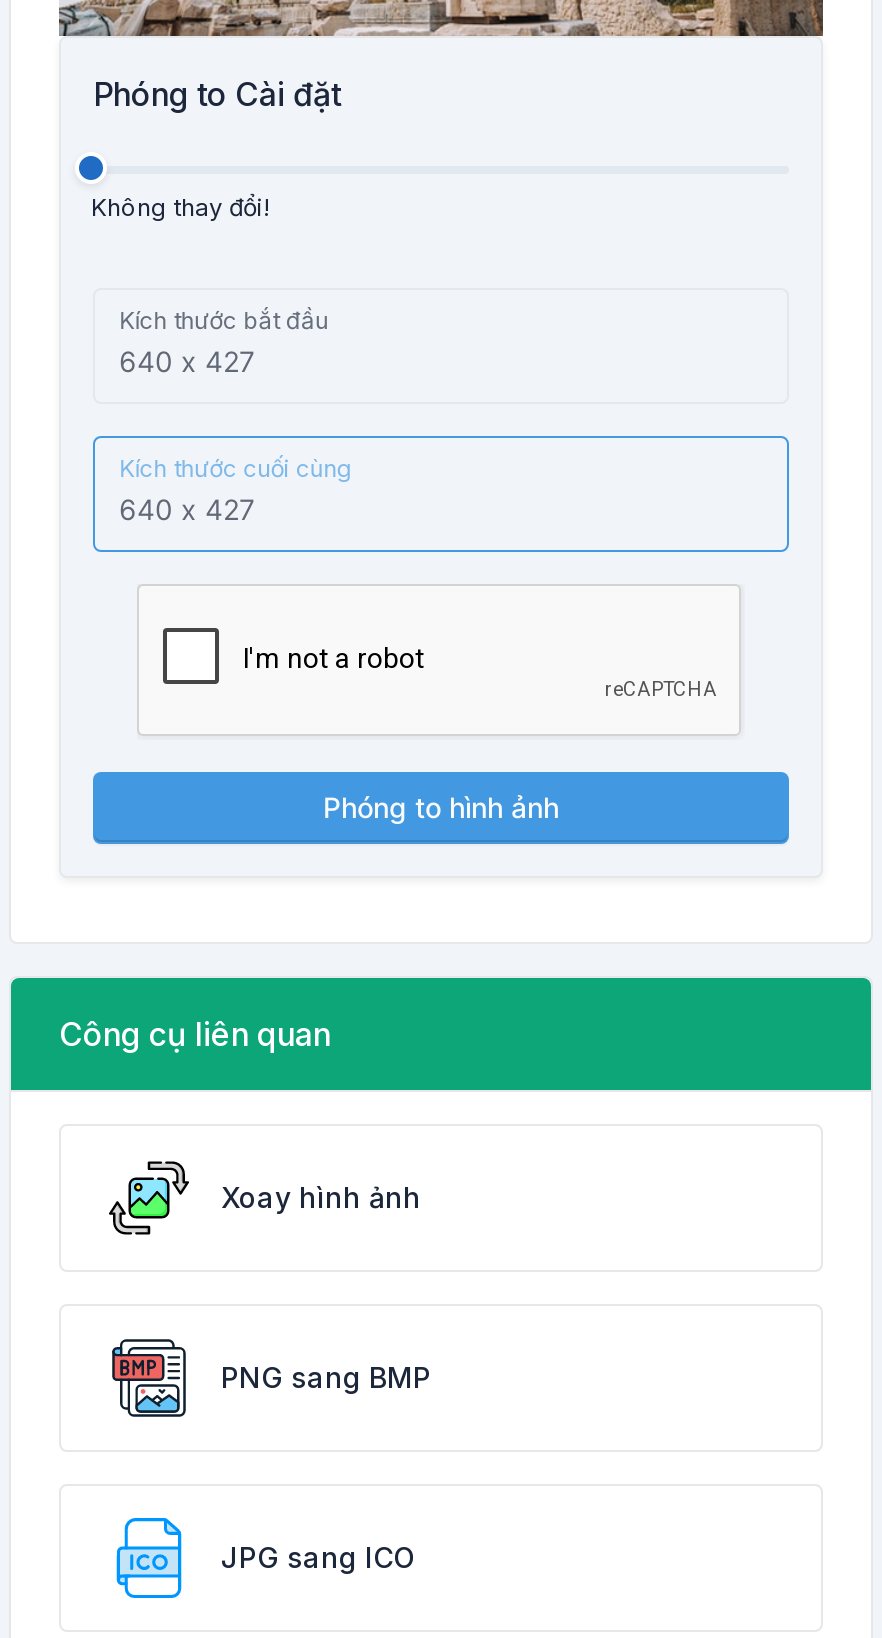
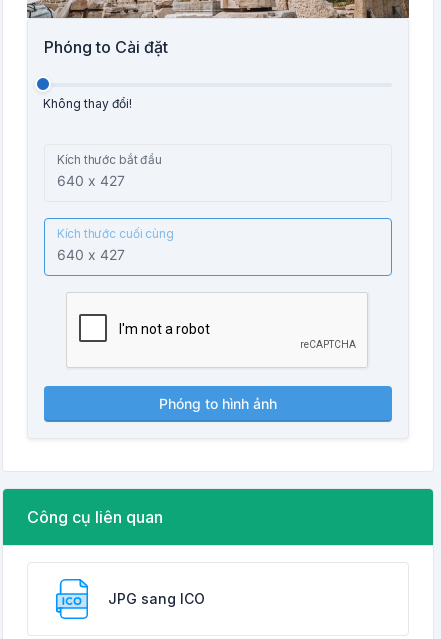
[107,1158,421,1236] [image] | Xoay hình ảnh -> none
[109,1338,431,1420] [image] | PNG sang BMP -> none

